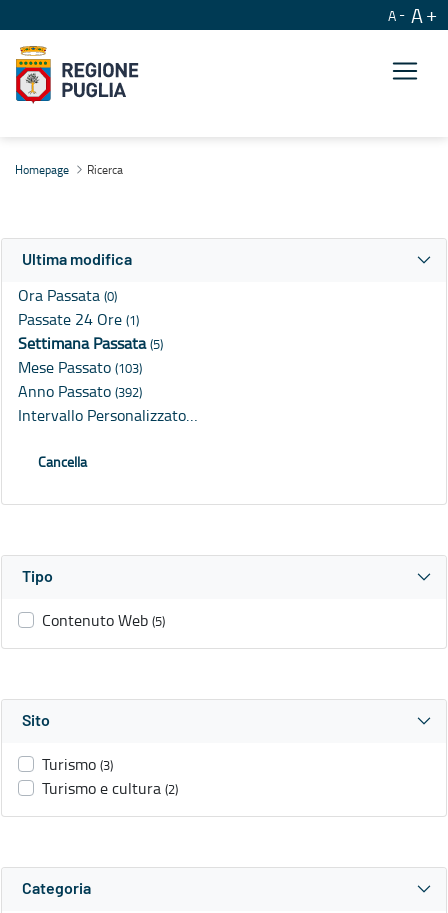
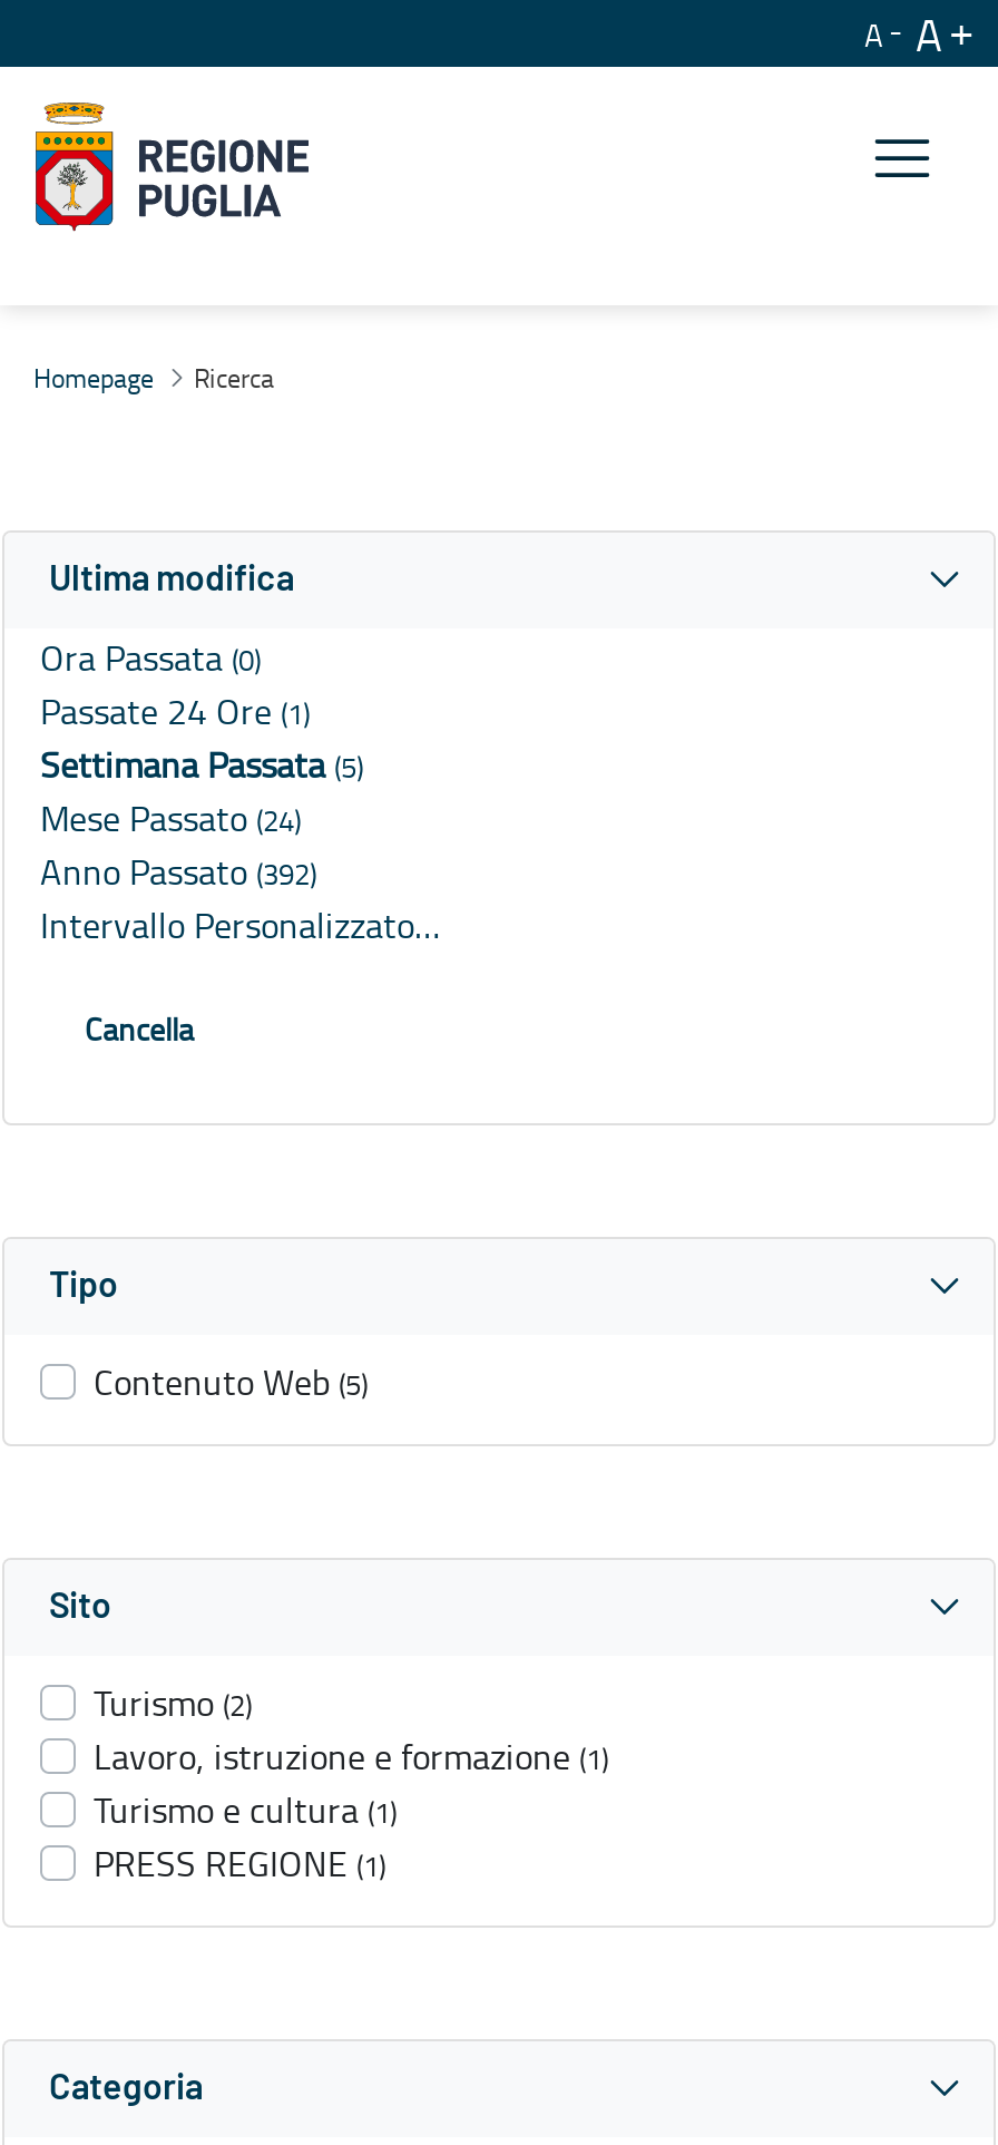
[18,356,142,378] Mese Passato (103) -> [40,794,301,843] Mese Passato (24)
[42,753,178,799] Turismo (3) | Turismo e cultura (2) -> [94,1679,608,1888] Turismo (2) | Lavoro, istruzione e formazione (1) | Turismo e cultura (1) | PRESS REGIONE (1)

